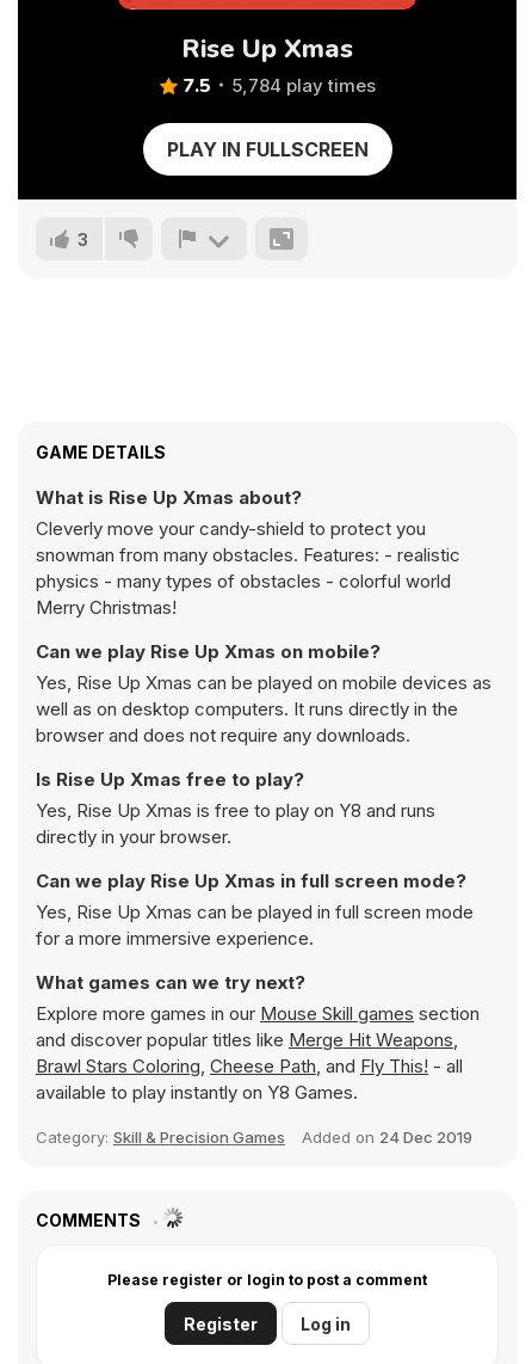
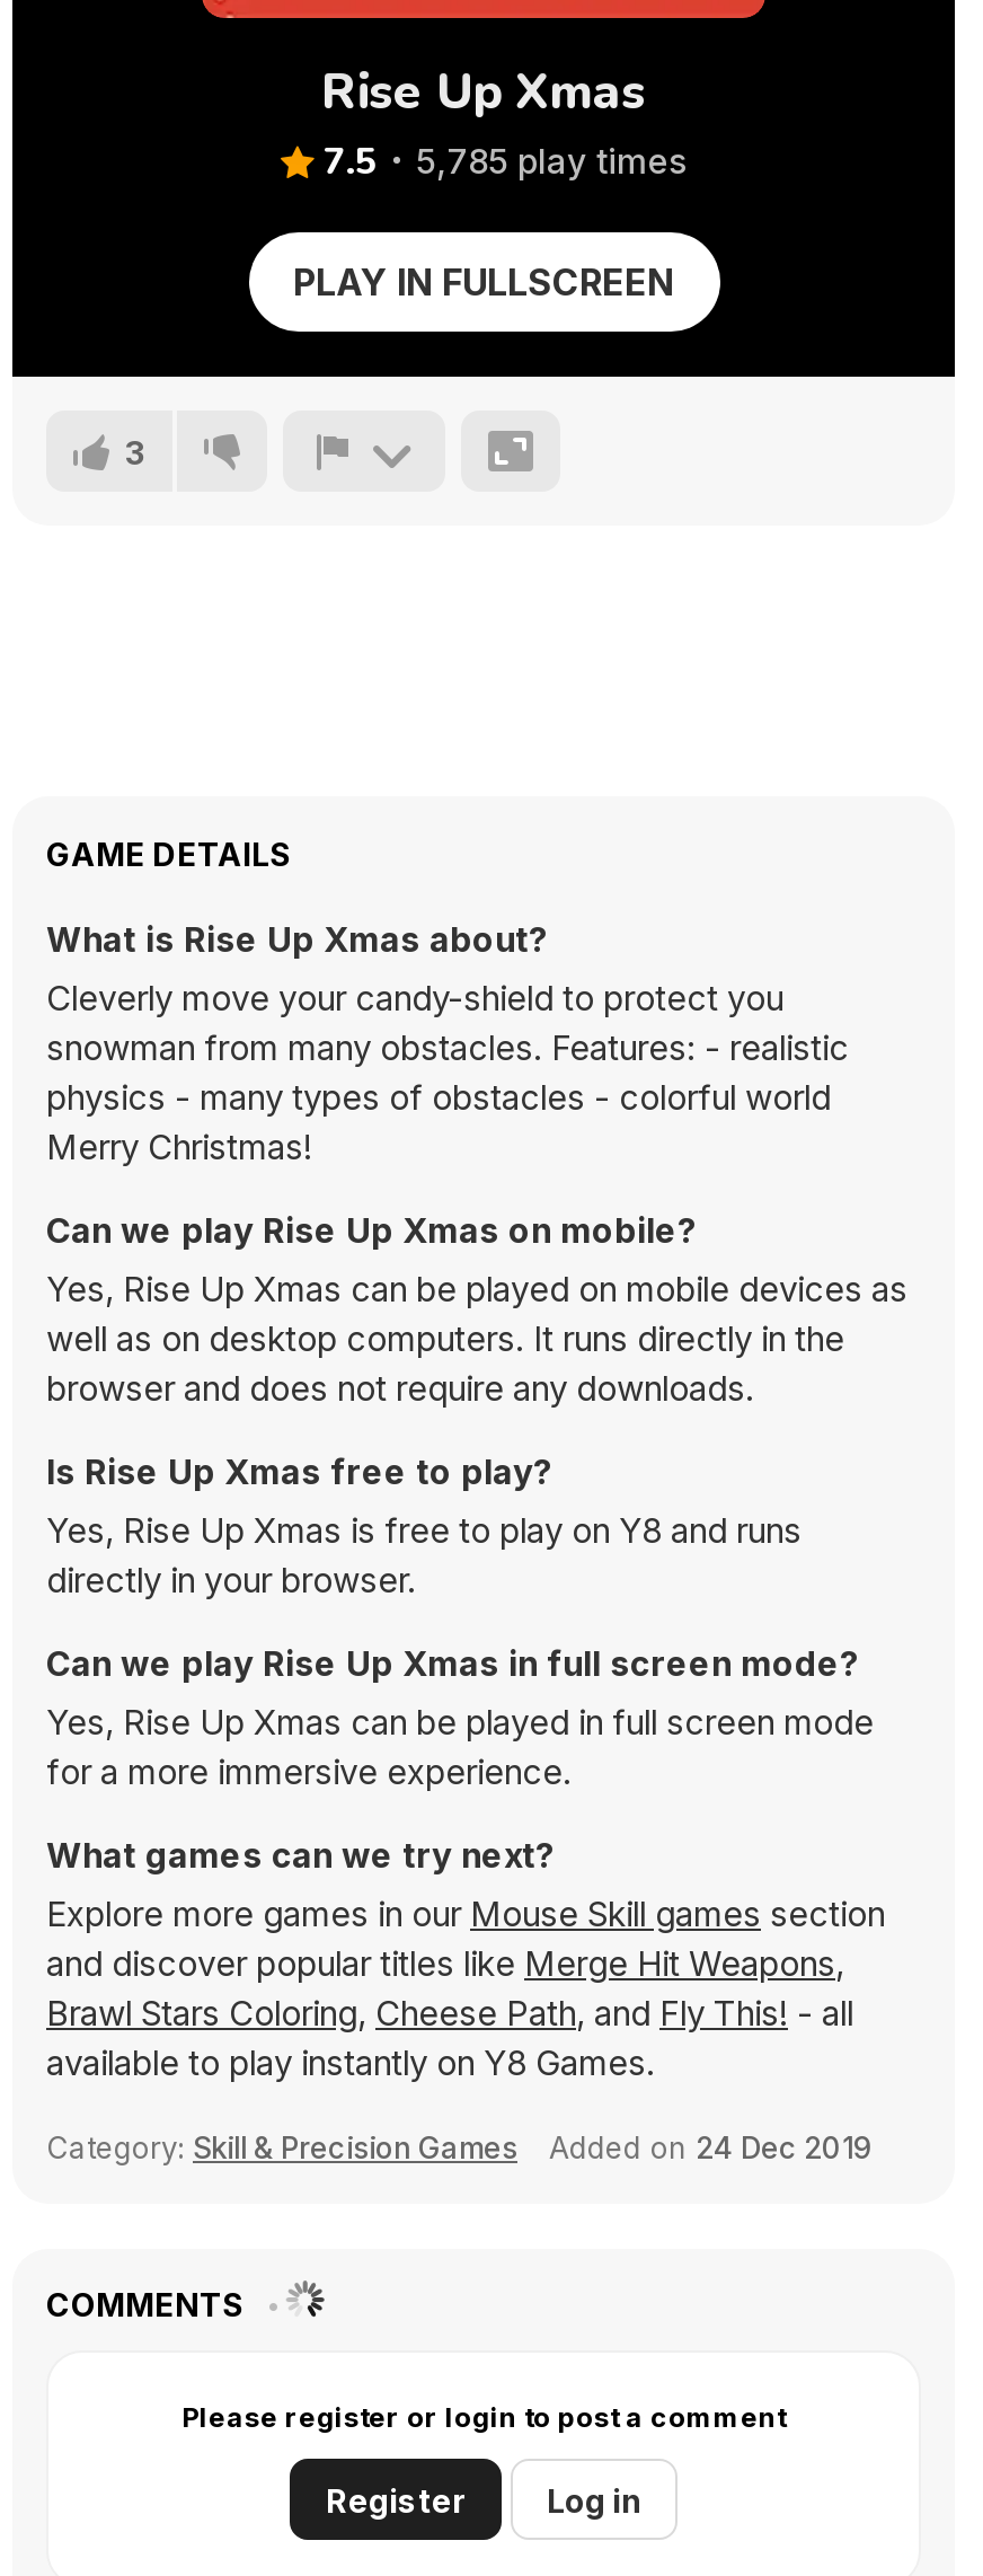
[182,73,375,99] 7.5 5,784 play times -> [324,138,687,187] 7.5 5,785 play times

